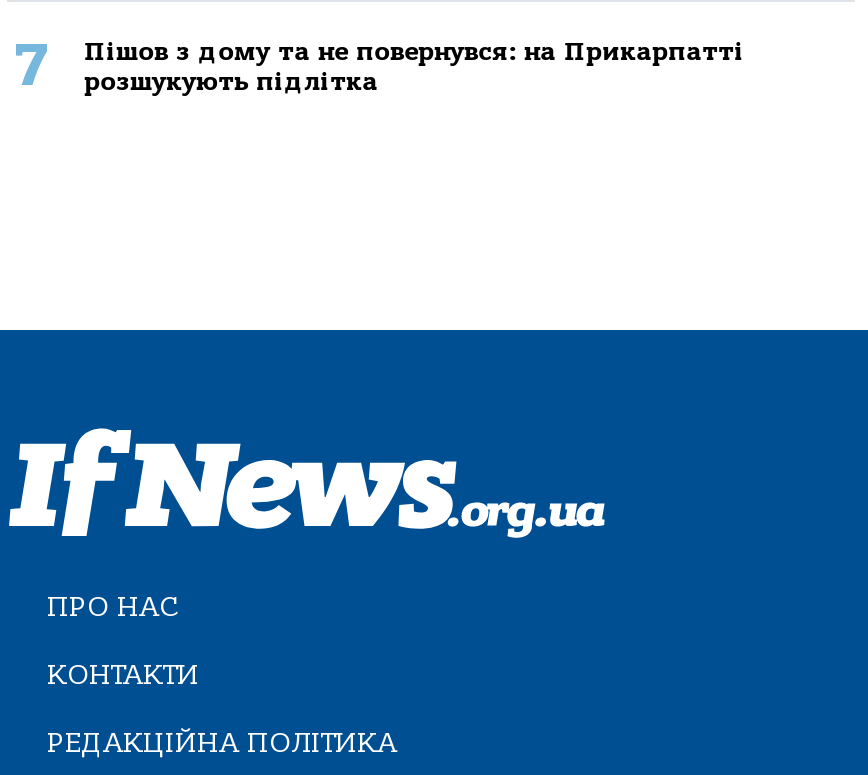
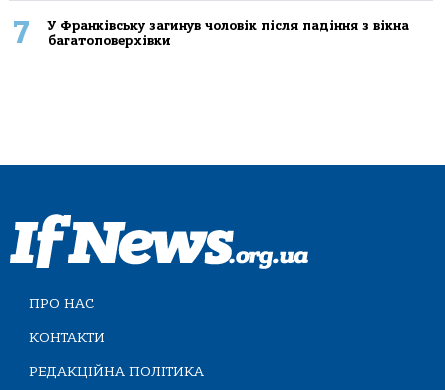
[84,36,744,96] Пішов з дому та не повернувся: на Прикарпатті | розшукують підлітка -> [48,18,409,48] У Франківську загинув чоловік після падіння з вікна | багатоповерхівки

